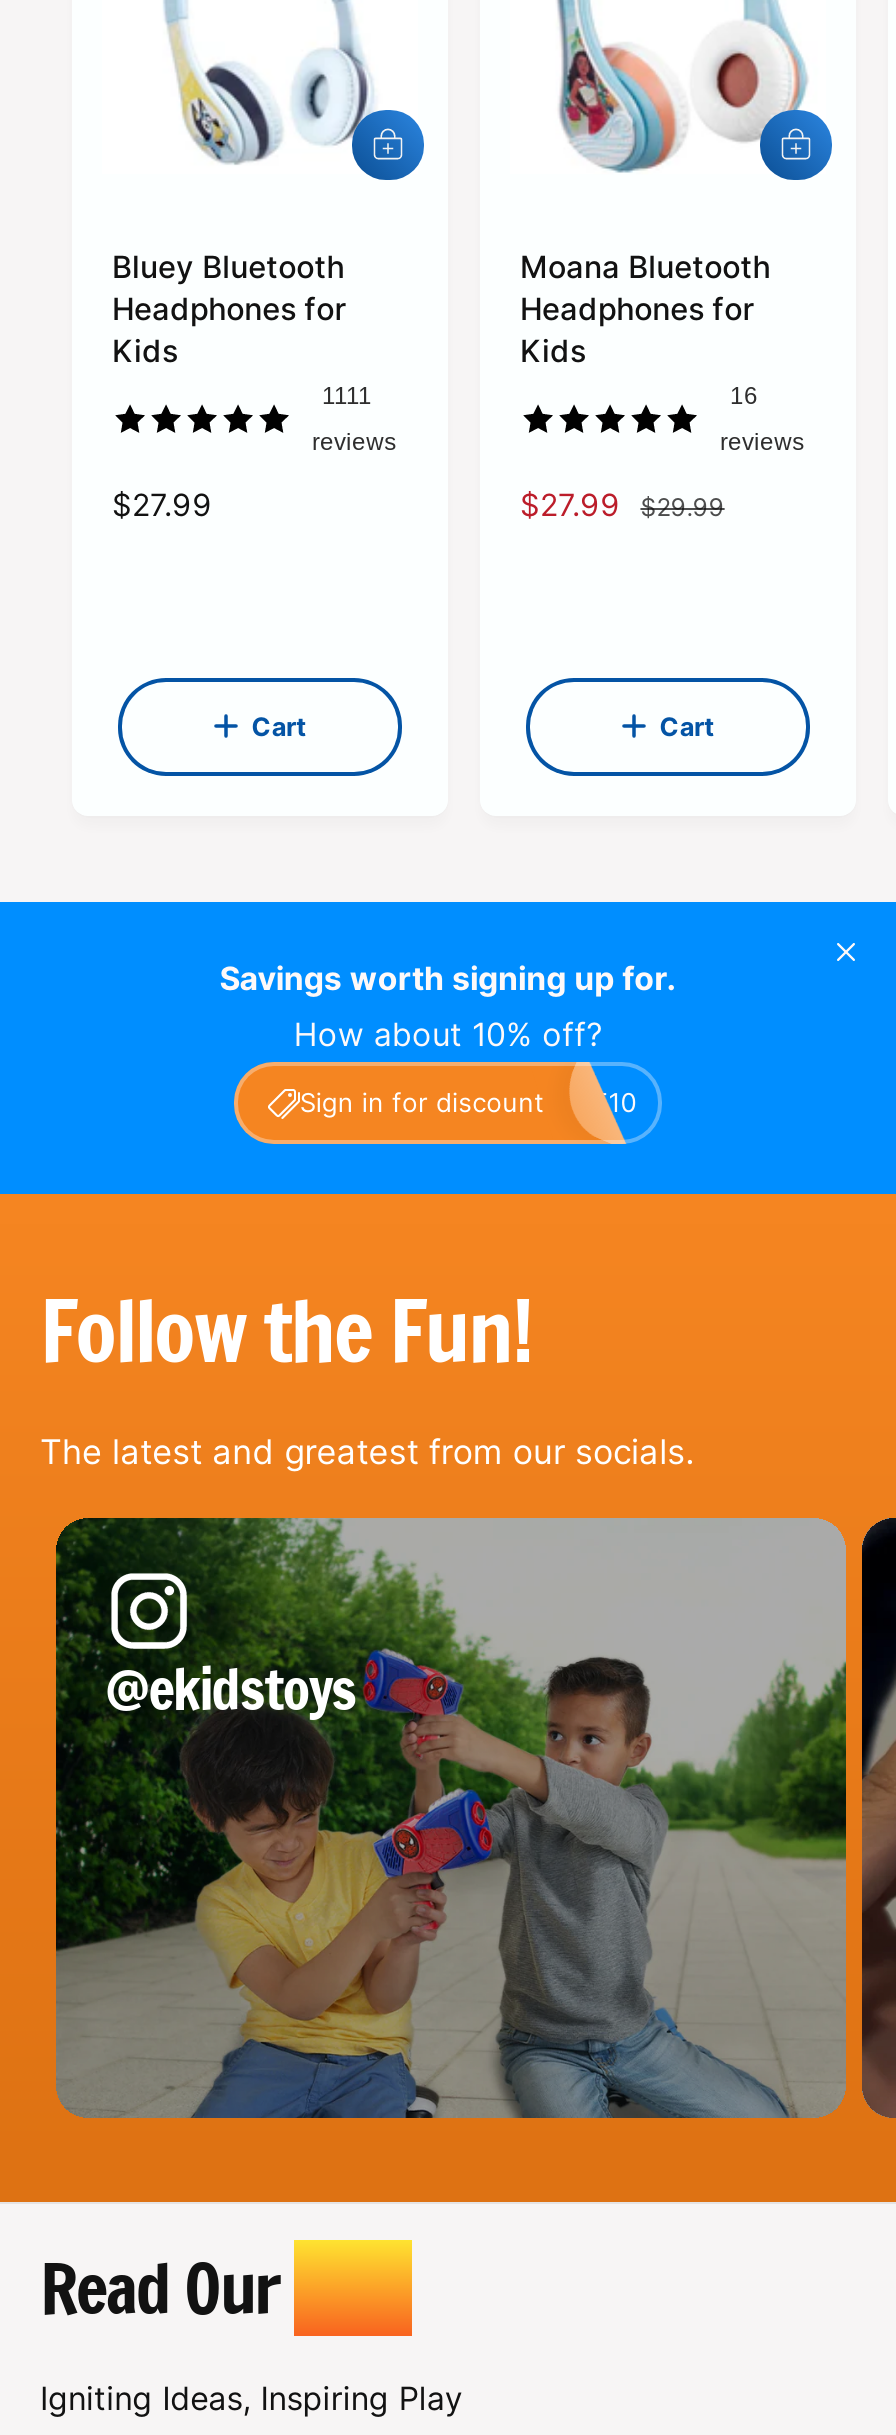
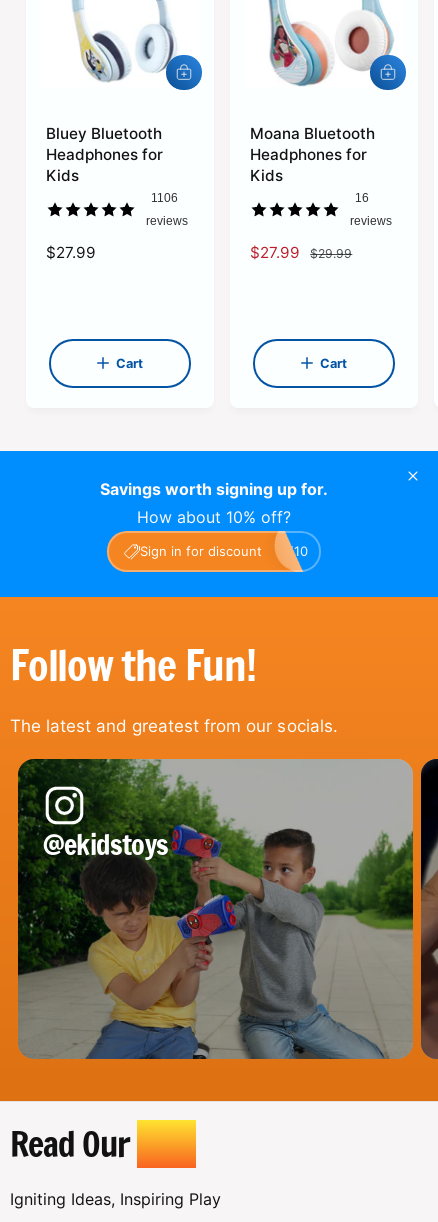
[322,381,372,409] 1111 -> [151,191,178,205] 1106

